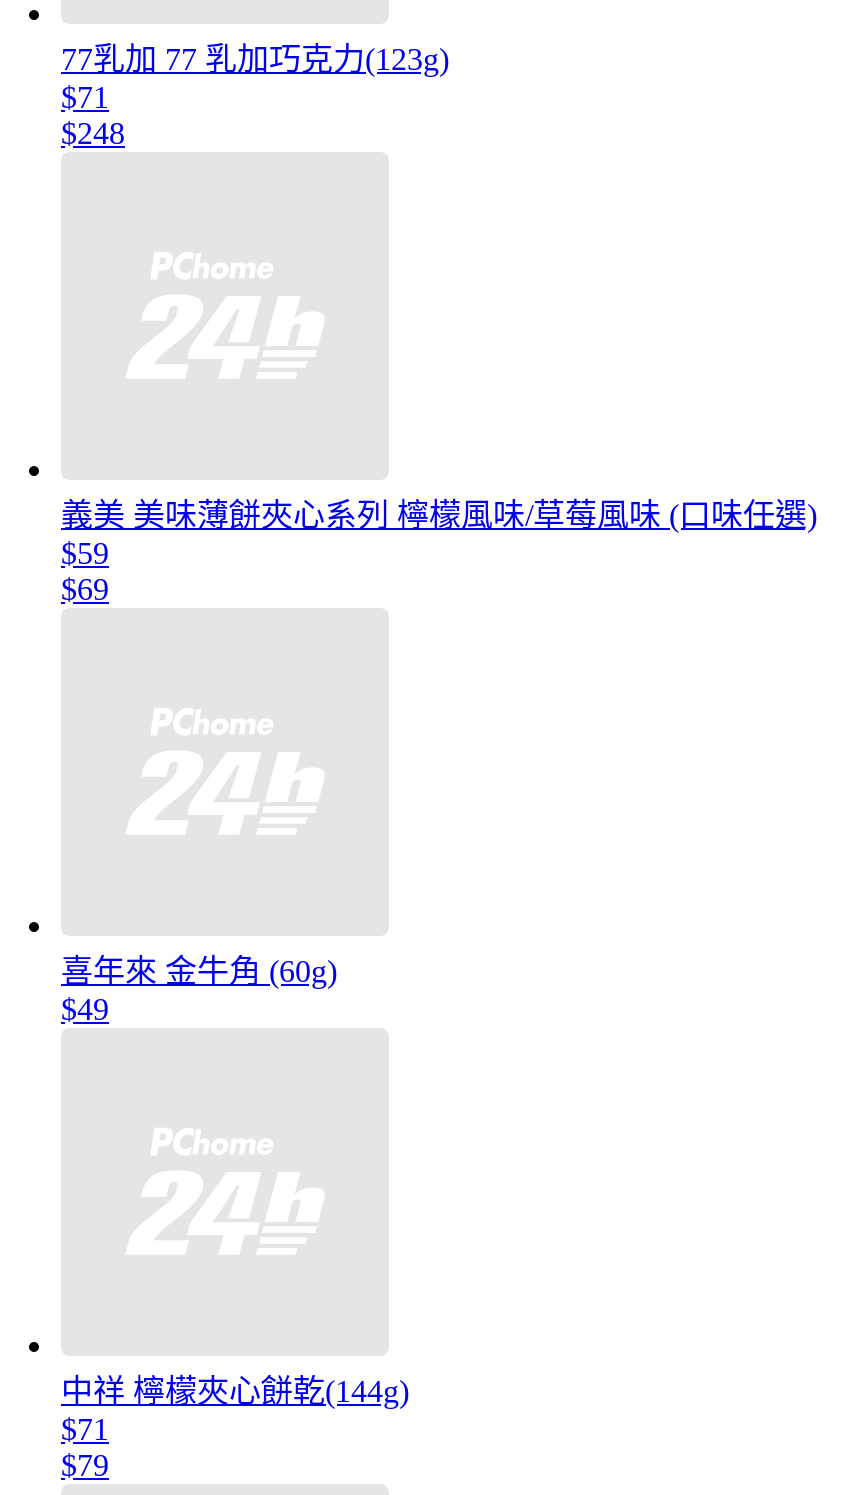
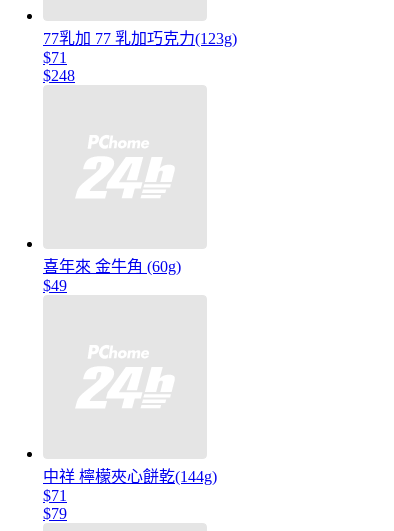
[61,499,817,607] 義美 美味薄餅夾心系列 檸檬風味/草莓風味 (口味任選) | $59 | $69 -> none

